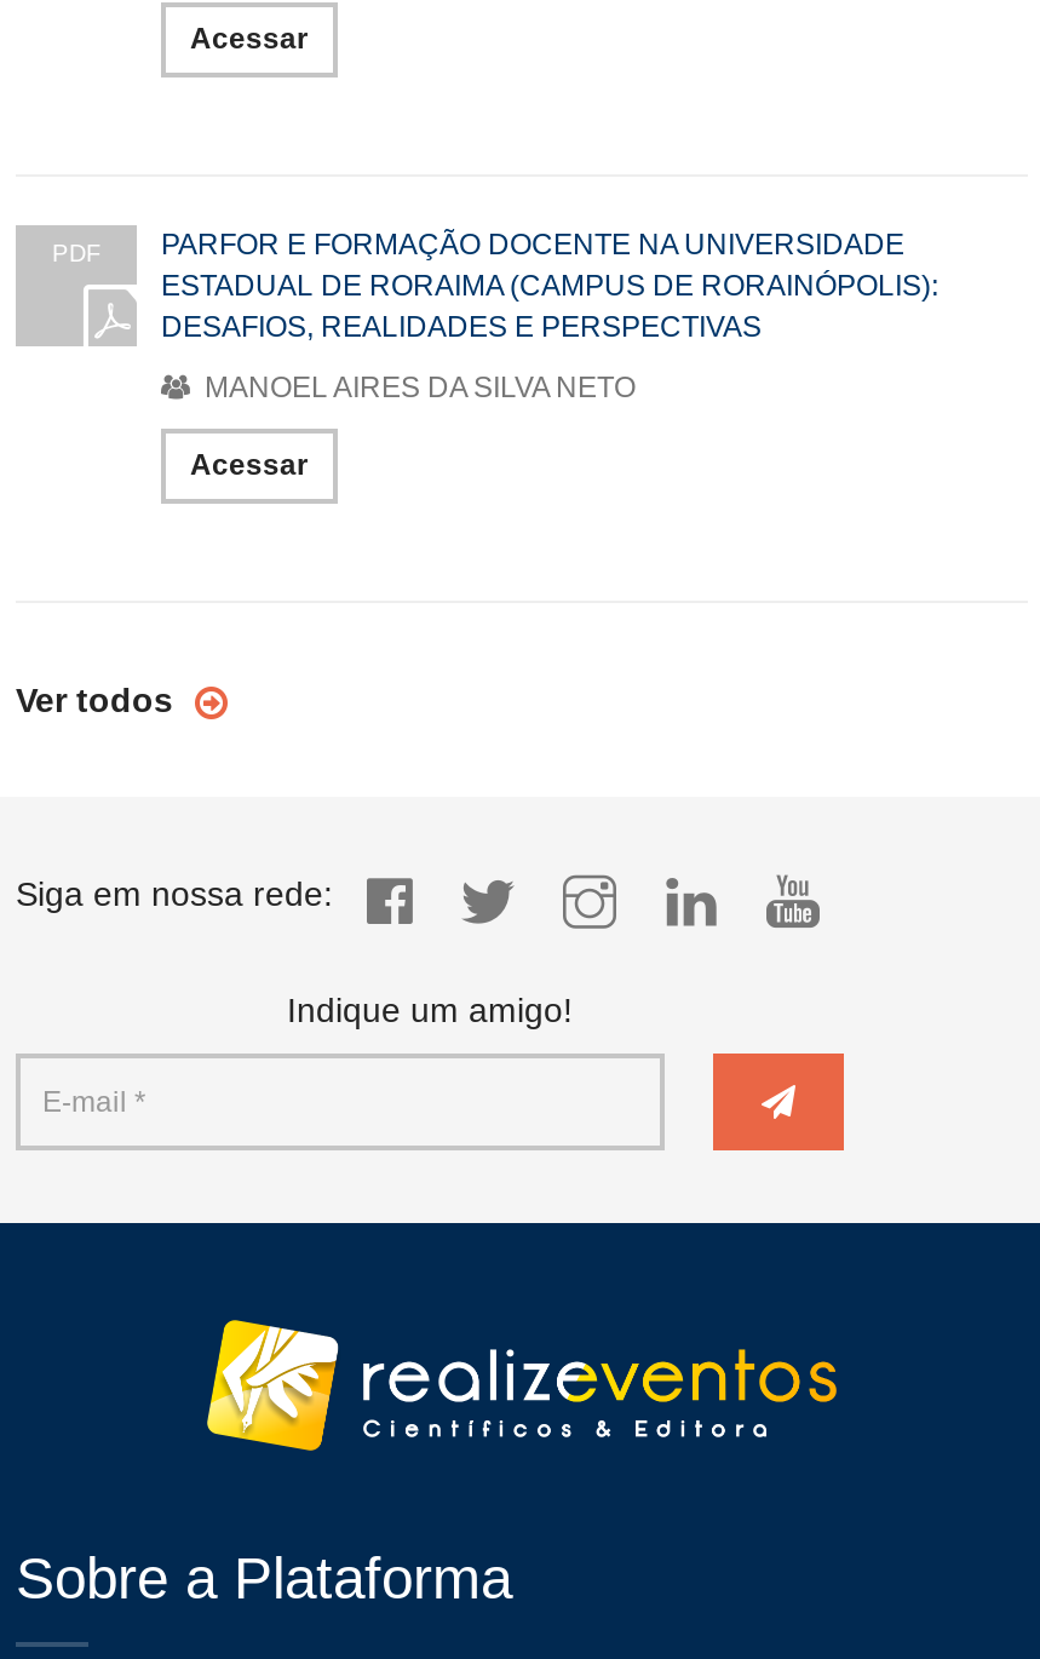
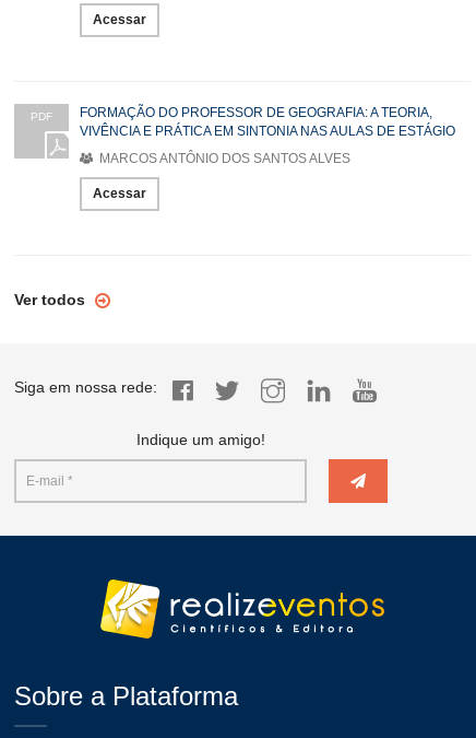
[161,227,938,344] PARFOR E FORMAÇÃO DOCENTE NA UNIVERSIDADE | ESTADUAL DE RORAIMA (CAMPUS DE RORAINÓPOLIS): | DESAFIOS, REALIDADES E PERSPECTIVAS -> [80,105,455,139] FORMAÇÃO DO PROFESSOR DE GEOGRAFIA: A TEORIA, | VIVÊNCIA E PRÁTICA EM SINTONIA NAS AULAS DE ESTÁGIO
[197,370,636,404] MANOEL AIRES DA SILVA NETO -> [96,151,350,166] MARCOS ANTÔNIO DOS SANTOS ALVES

